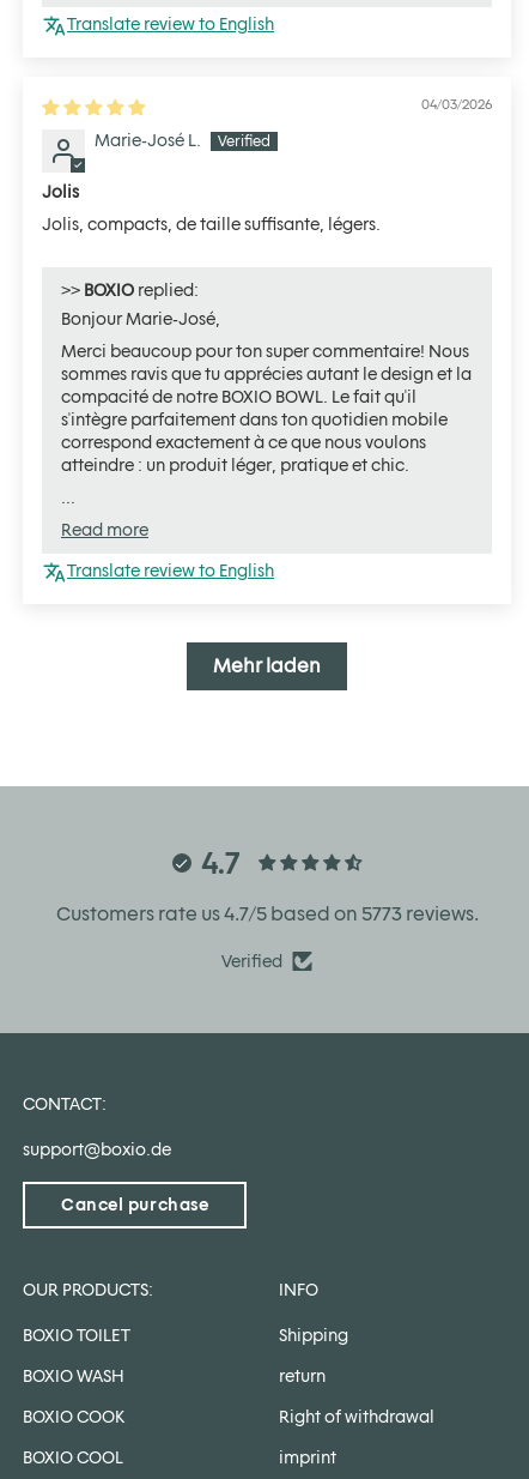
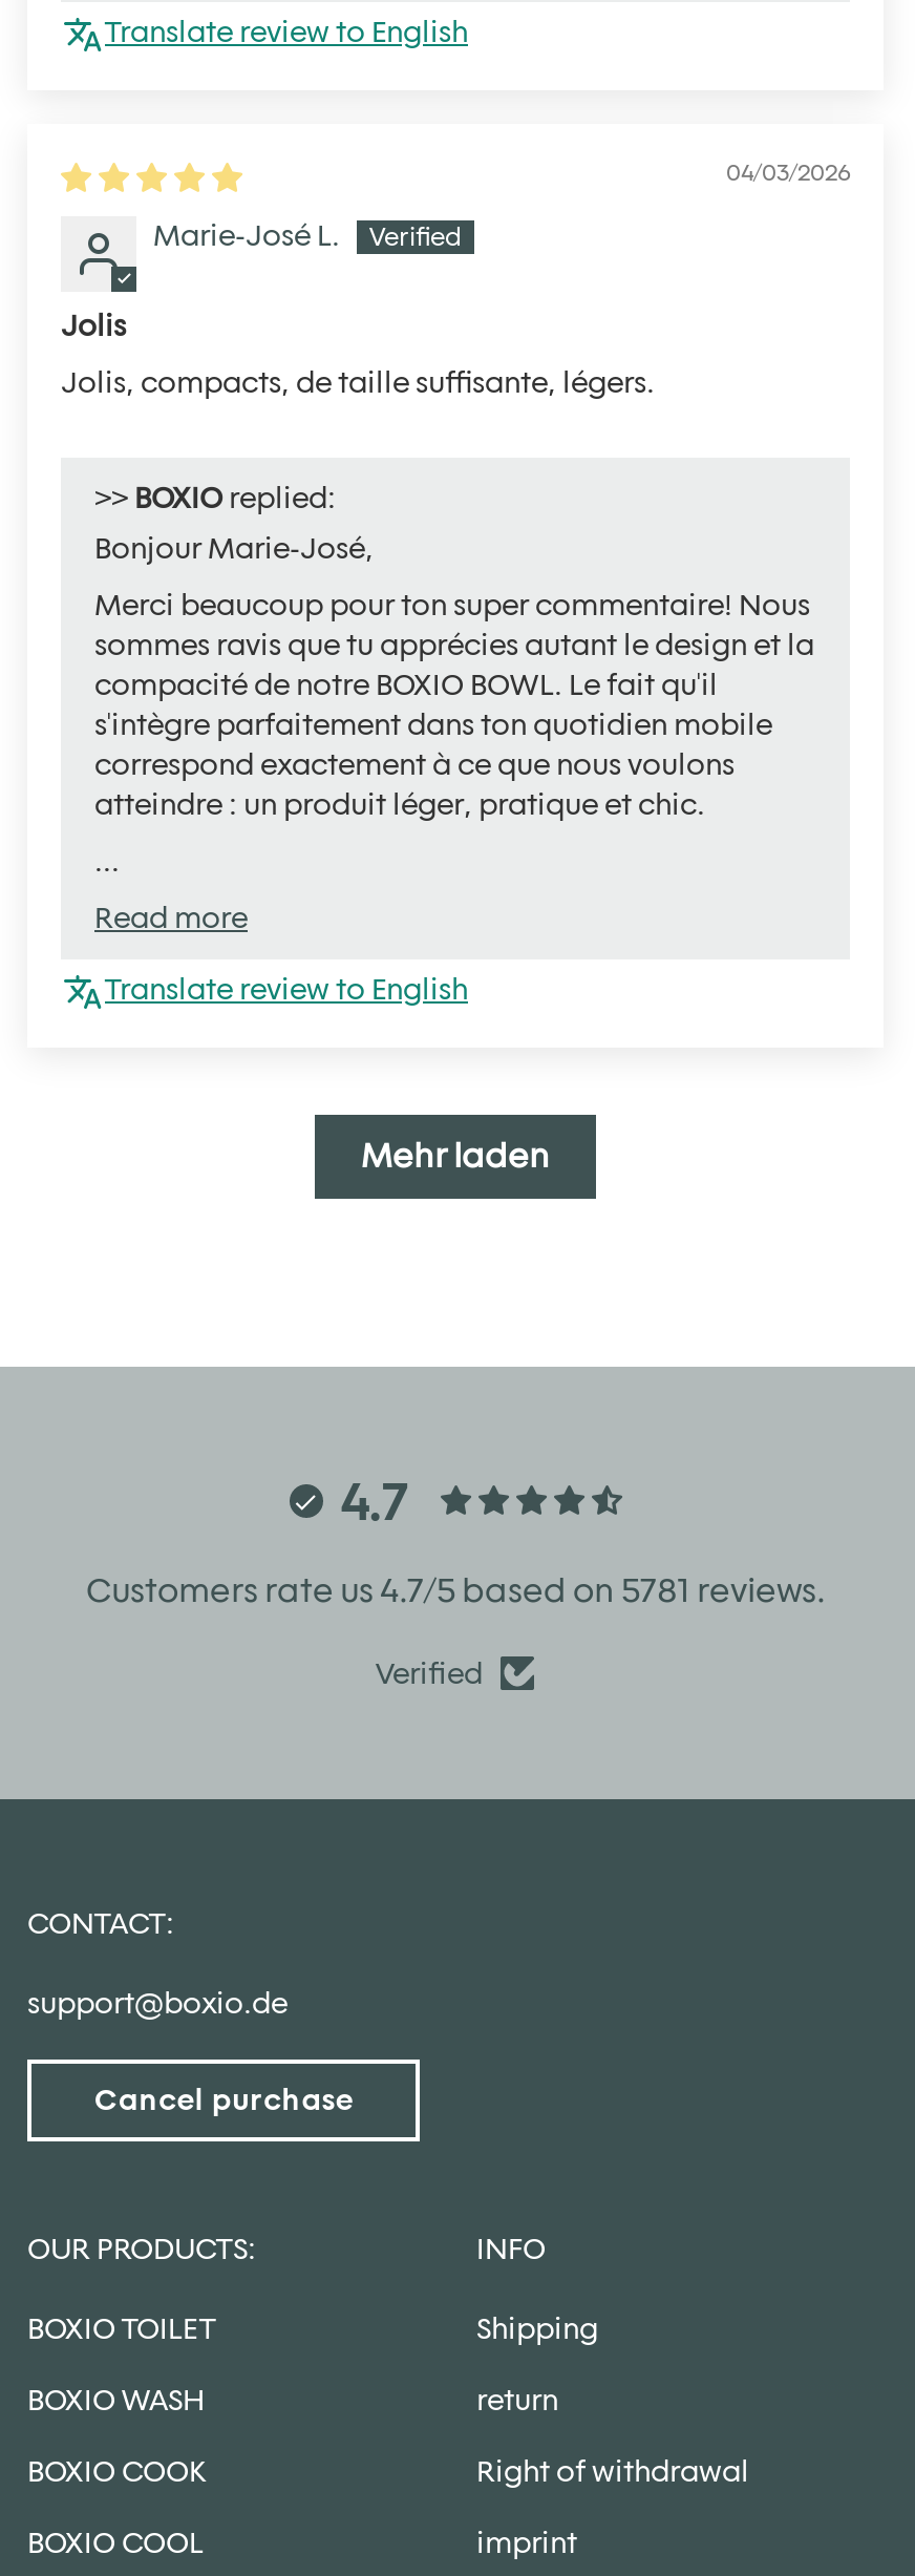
[56,903,478,925] Customers rate us 4.7/5 based on 5773 reviews. -> [86,1571,825,1610] Customers rate us 4.7/5 based on 5781 reviews.

